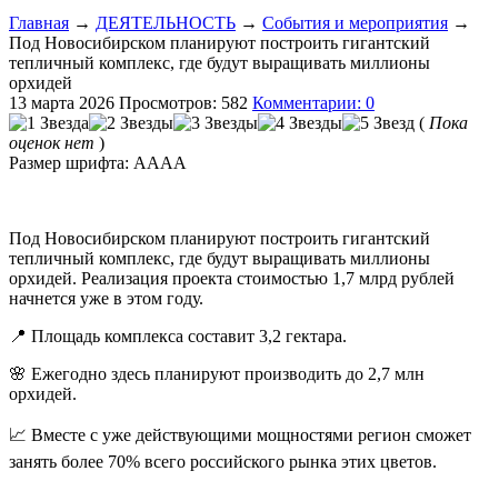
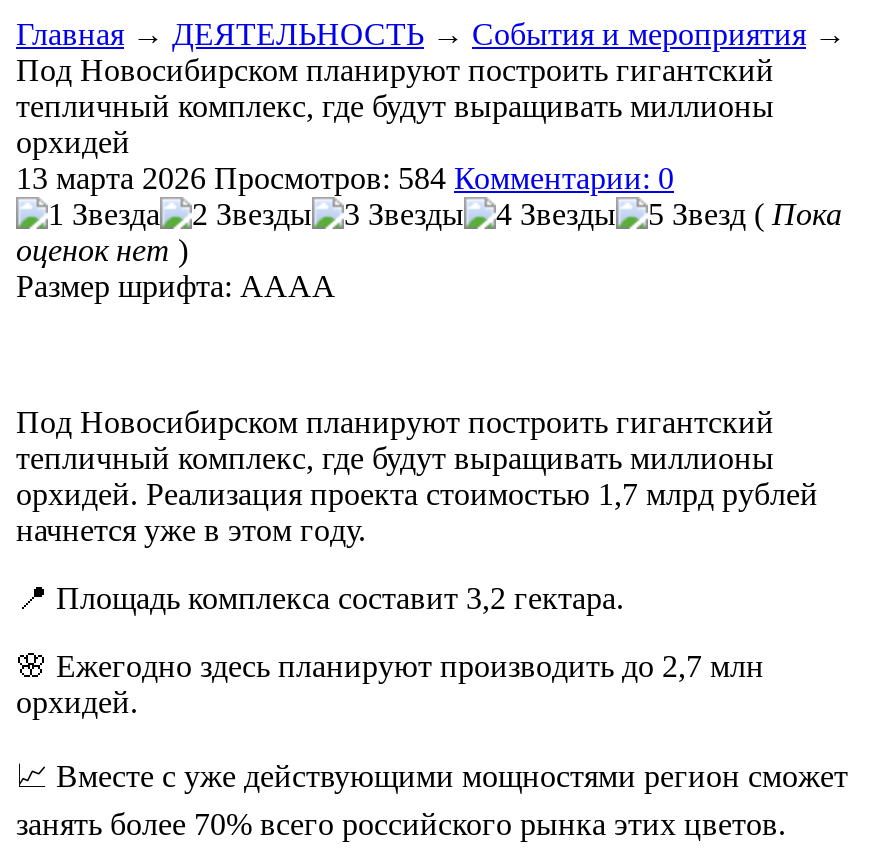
[9,93,375,112] 13 марта 2026 Просмотров: 582 Комментарии: 0 -> [16,161,674,195] 13 марта 2026 Просмотров: 584 Комментарии: 0

